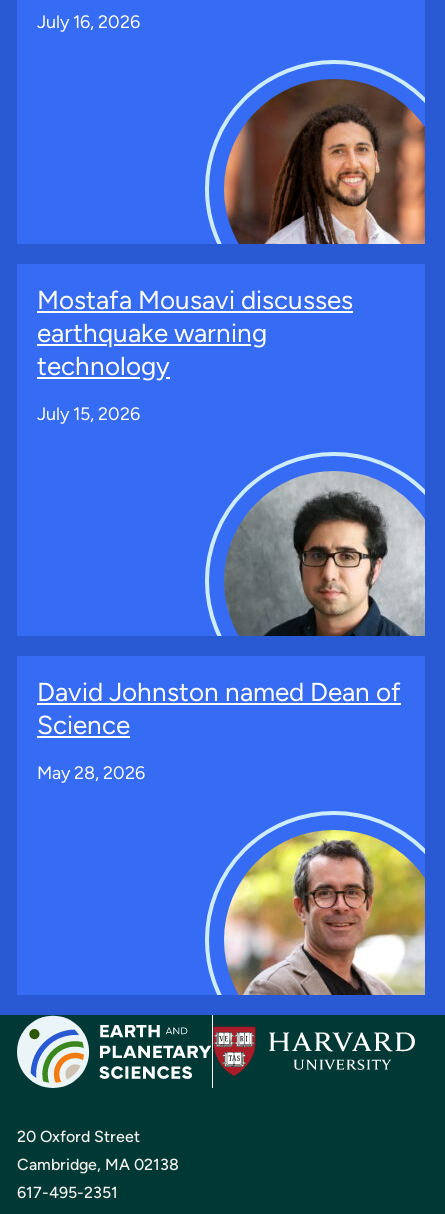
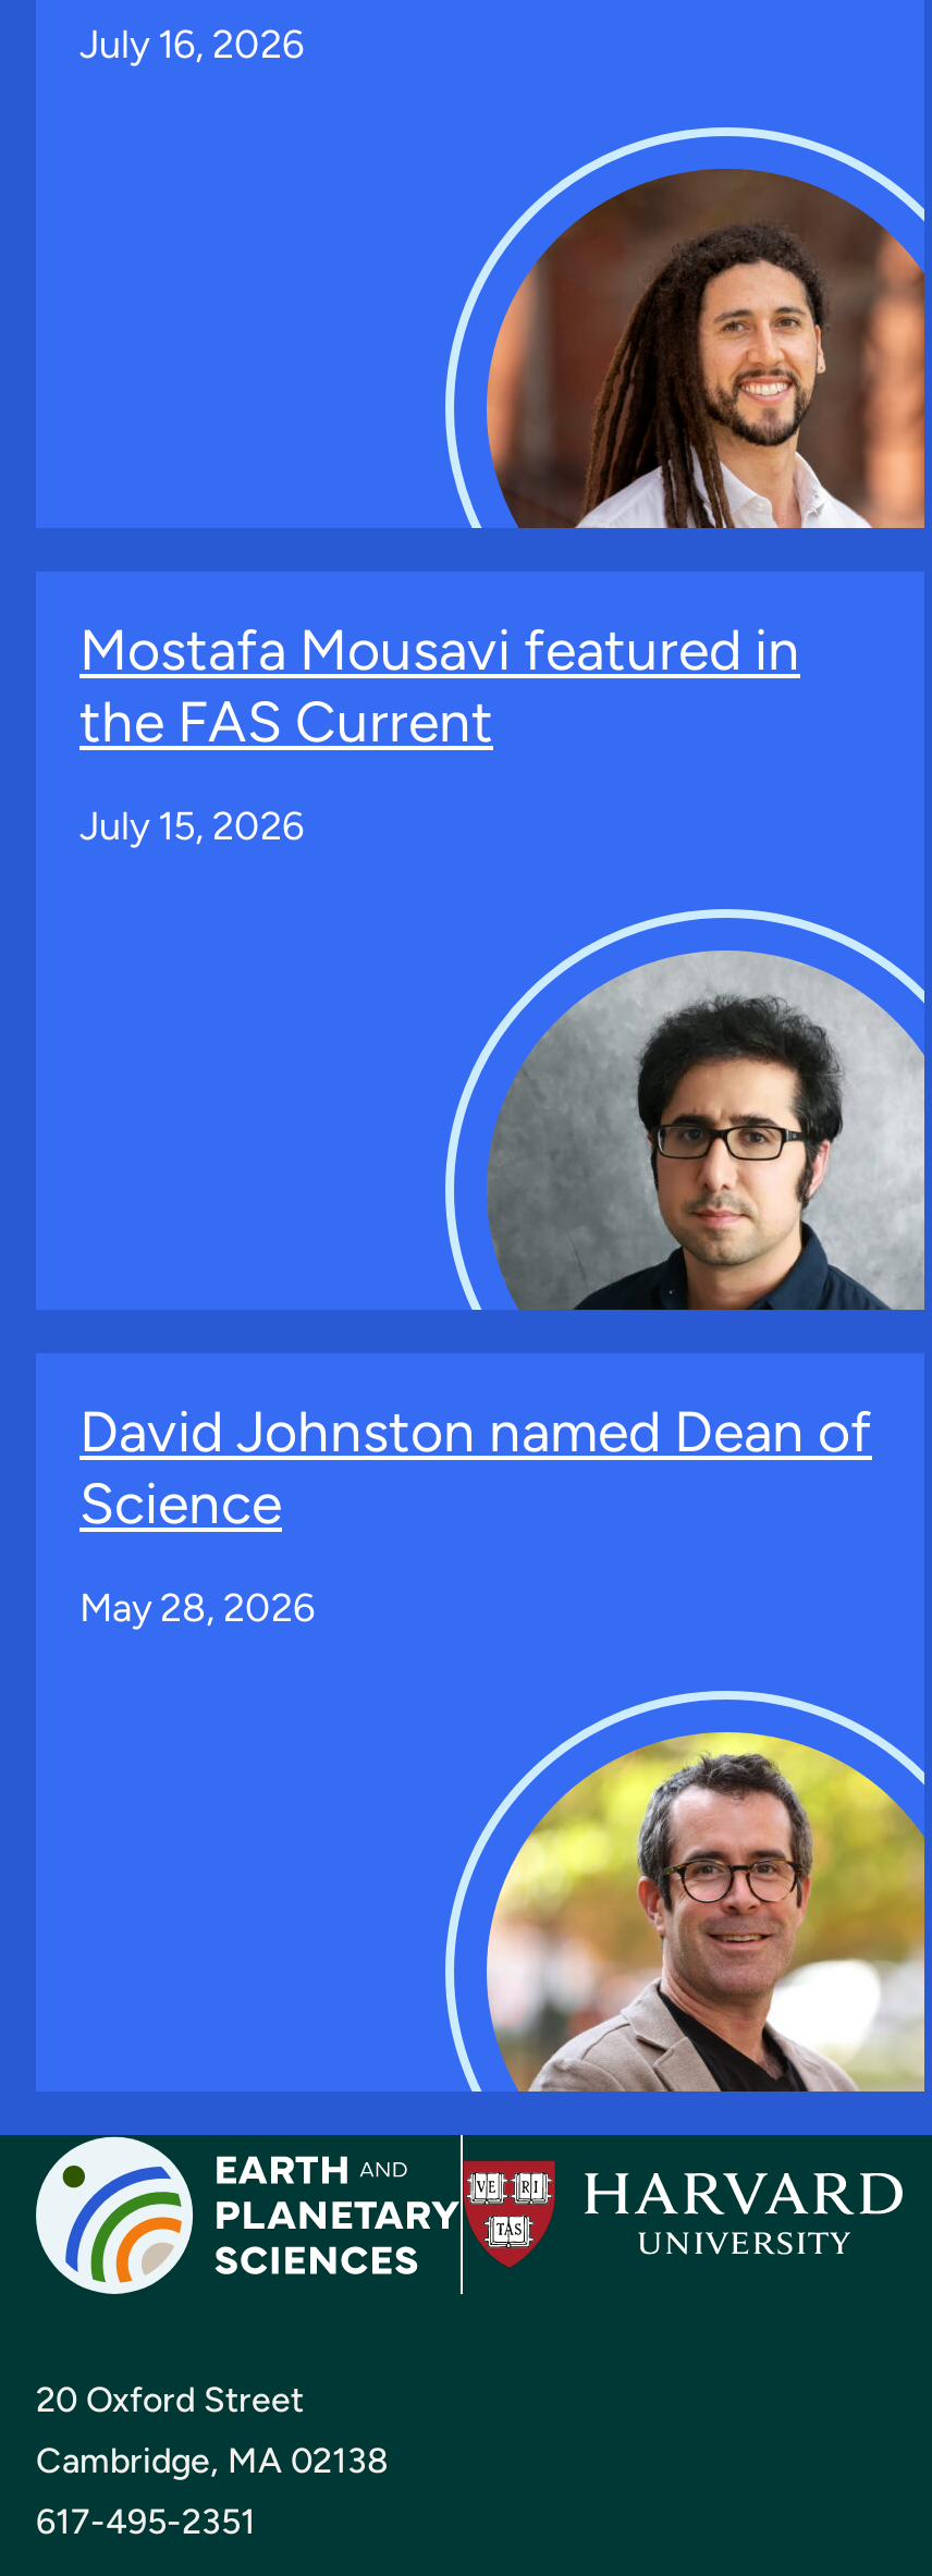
[37,284,353,382] Mostafa Mousavi discusses | earthquake warning | technology -> [79,615,800,757] Mostafa Mousavi featured in | the FAS Current

